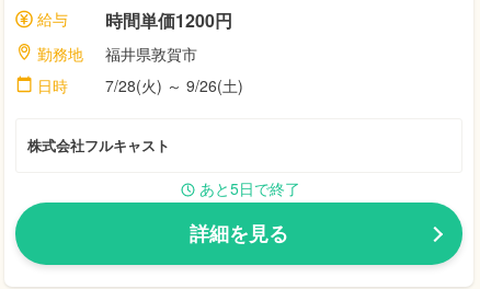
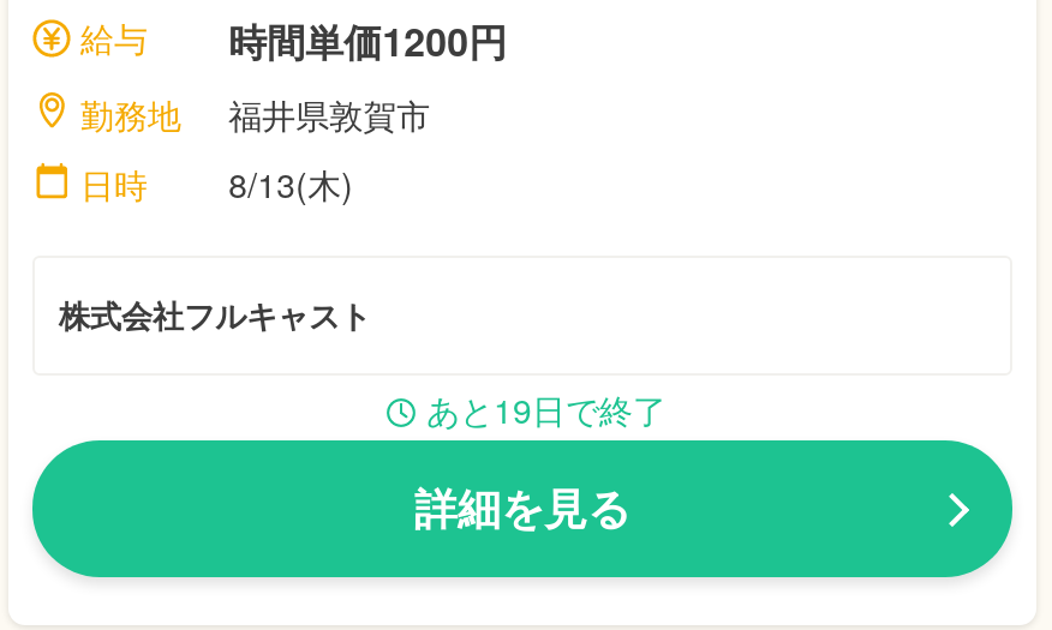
[37,75,243,97] 日時 7/28(火) ～ 9/26(土) -> [80,160,353,208] 日時 8/13(木)
[199,178,300,199] あと5日で終了 -> [426,386,667,434] あと19日で終了

